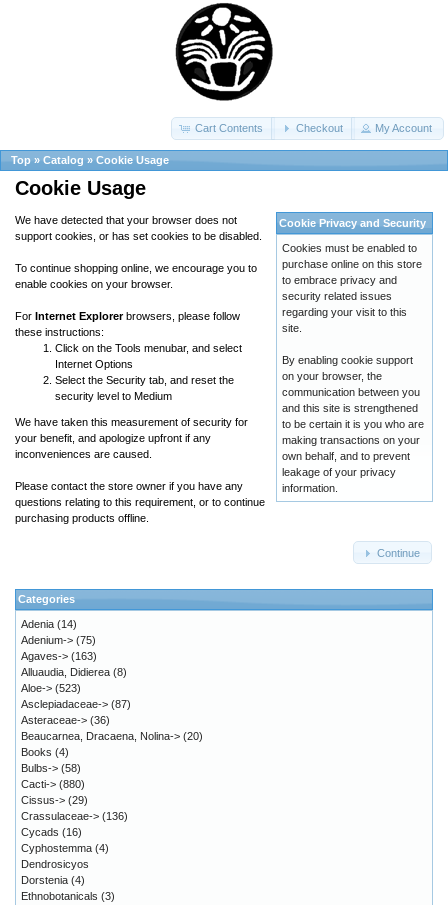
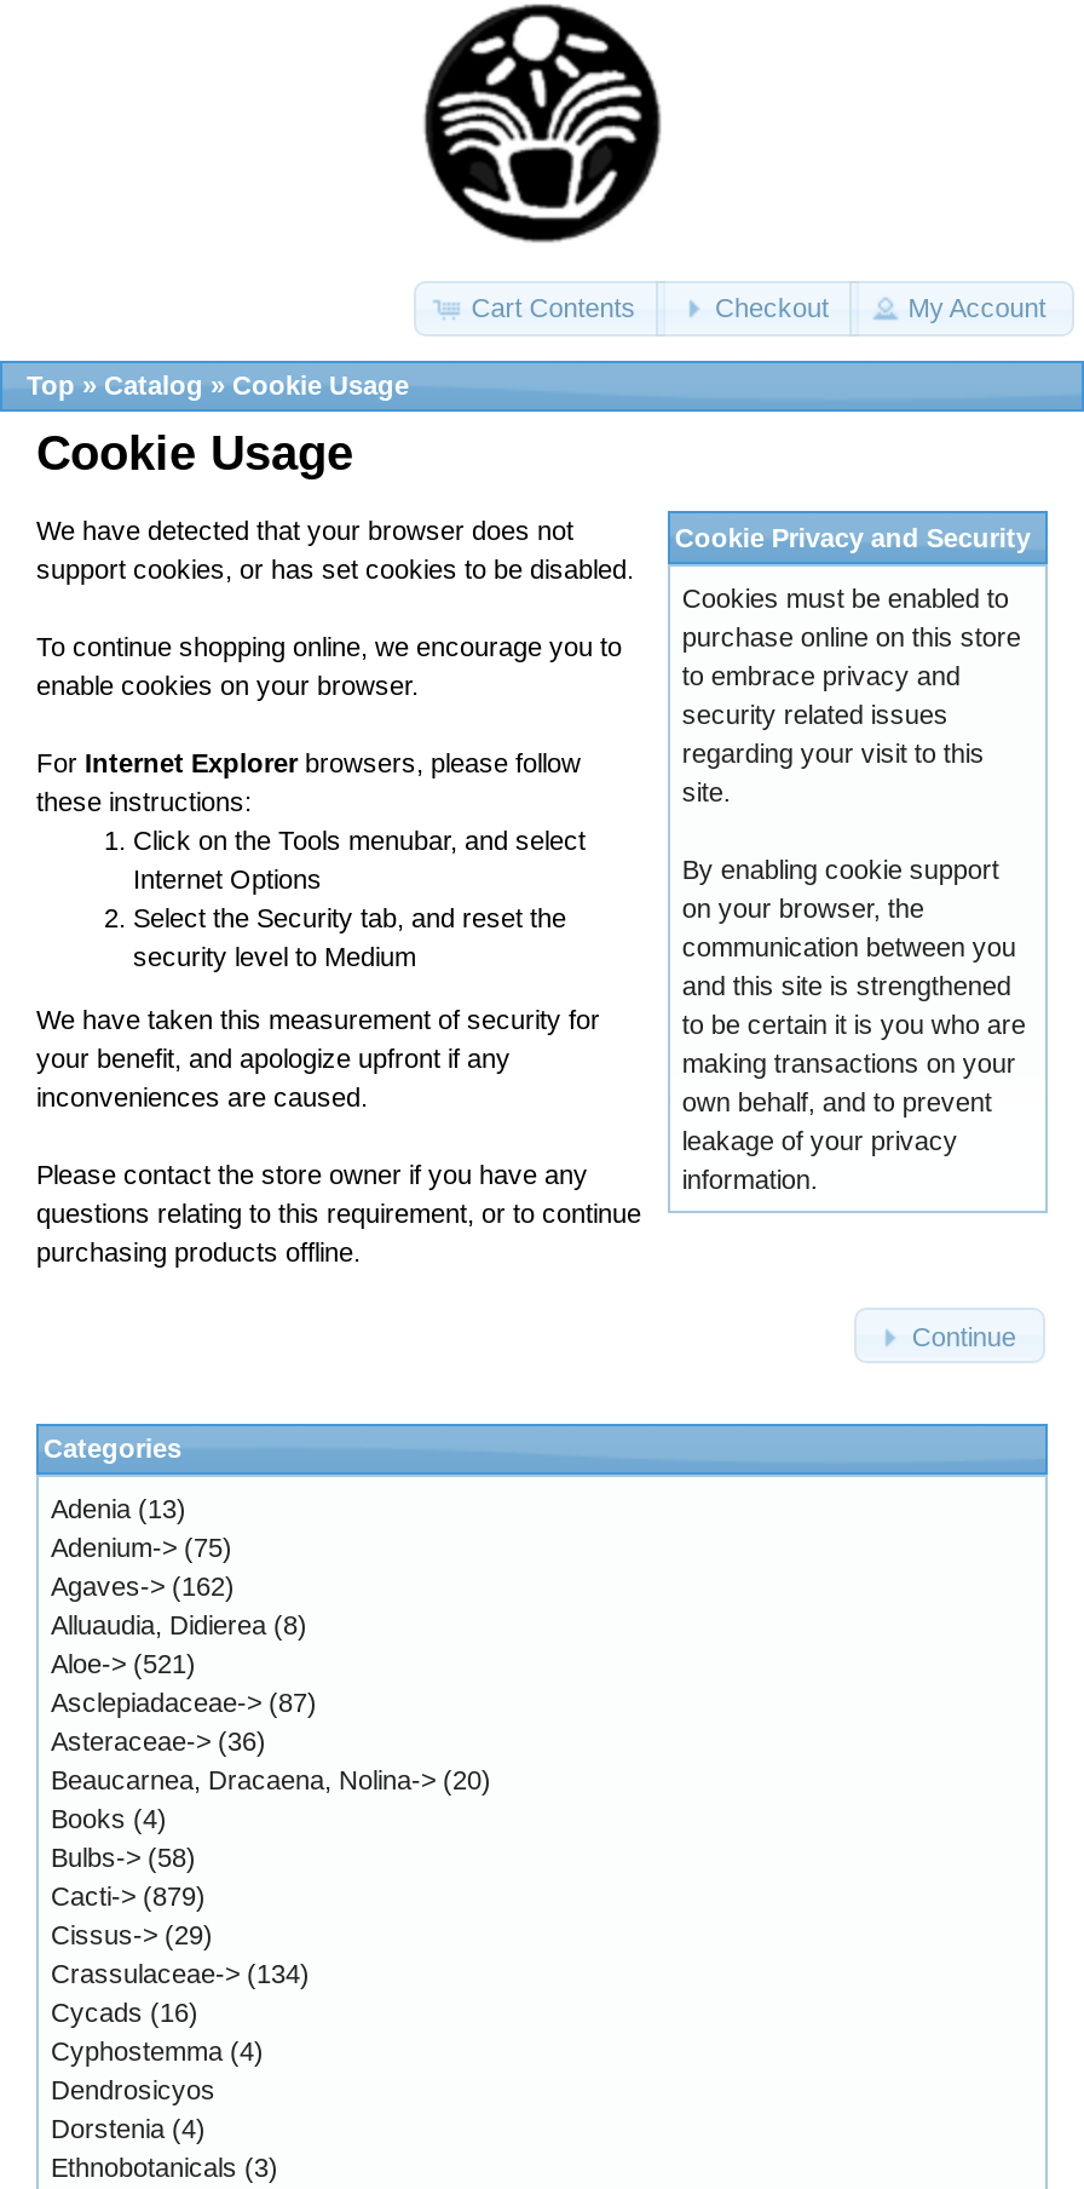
[21,618,77,630] Adenia (14) -> [51,1494,186,1523] Adenia (13)
[21,650,97,662] Agaves-> (163) -> [51,1572,235,1601] Agaves-> (162)
[21,682,81,694] Aloe-> (523) -> [51,1649,196,1678] Aloe-> (521)
[21,778,85,790] Cacti-> (880) -> [51,1881,206,1911] Cacti-> (879)
[21,810,128,822] Crassulaceae-> (136) -> [51,1959,310,1988] Crassulaceae-> (134)

